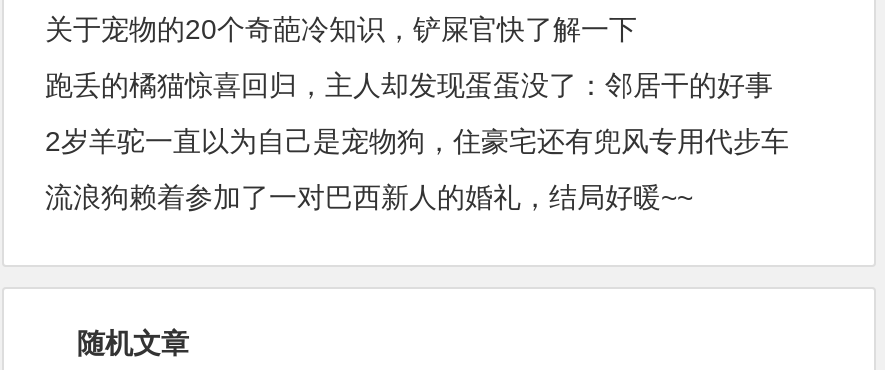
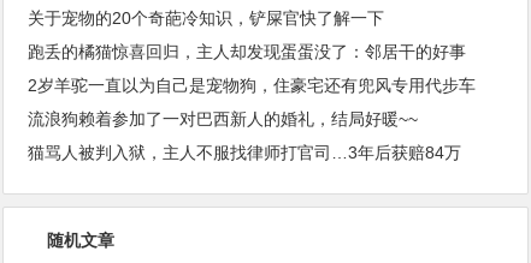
none -> [28,142,462,162] 猫骂人被判入狱，主人不服找律师打官司…3年后获赔84万

